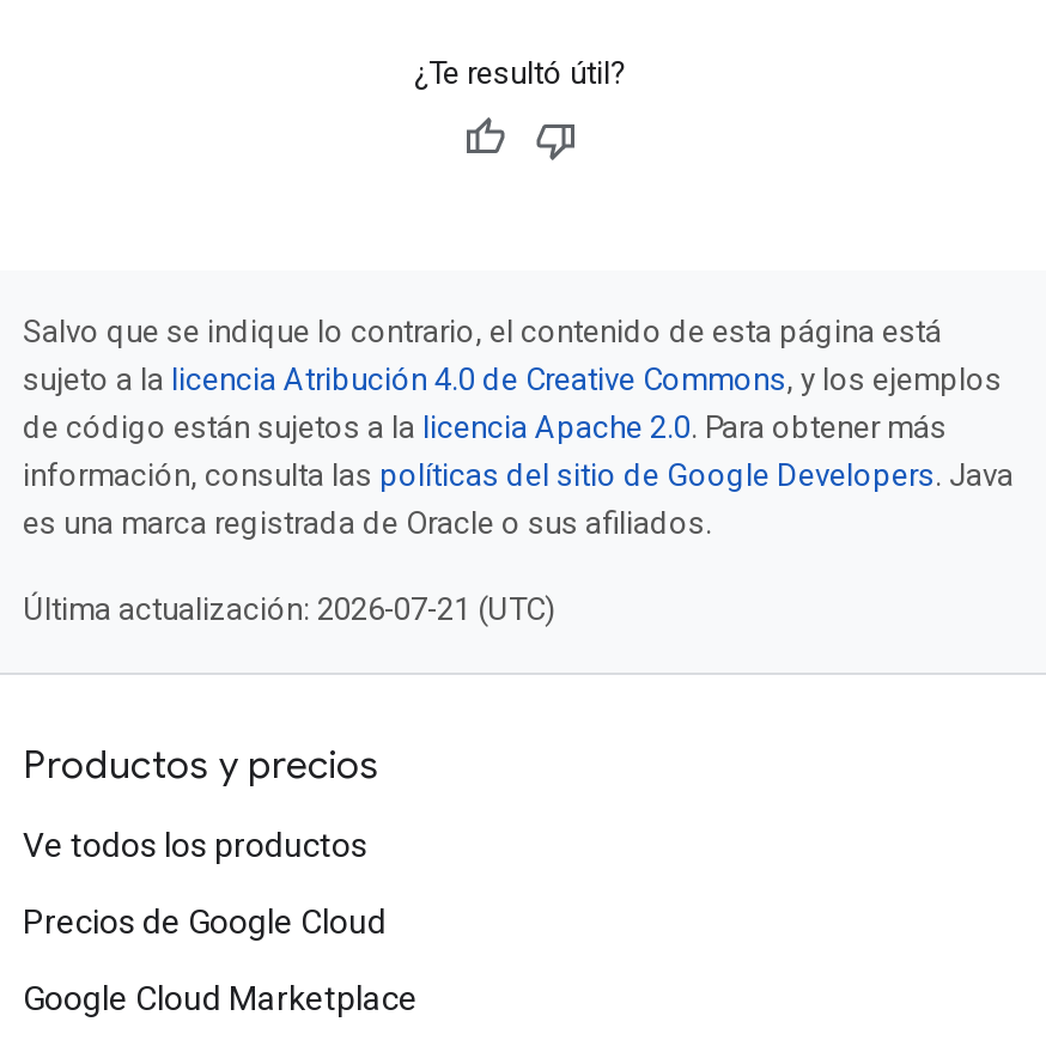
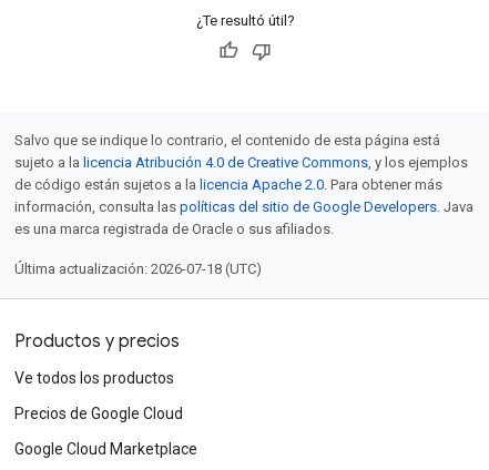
[23,591,557,627] Última actualización: 2026-07-21 (UTC) -> [14,260,262,277] Última actualización: 2026-07-18 (UTC)

